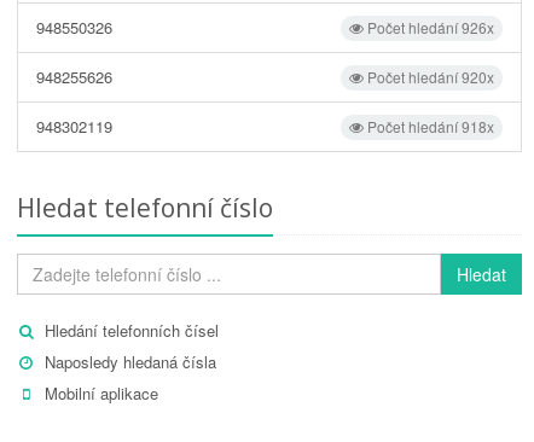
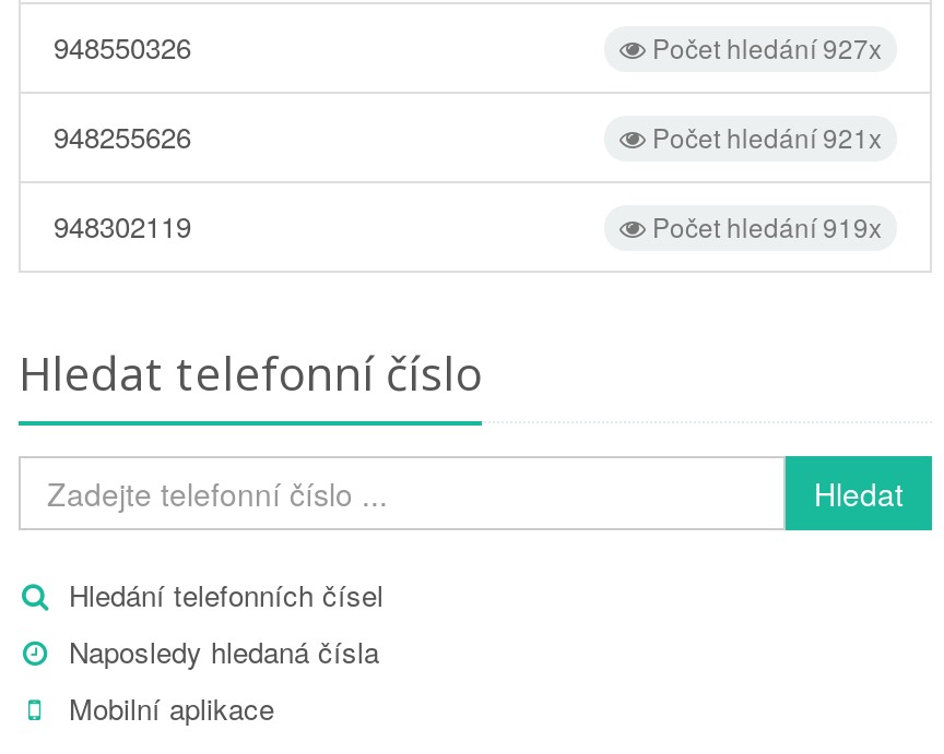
[364,17,494,37] Počet hledání 926x -> [646,28,882,65] Počet hledání 927x
[364,66,494,87] Počet hledání 920x -> [646,117,882,154] Počet hledání 921x
[364,116,494,136] Počet hledání 918x -> [646,207,882,244] Počet hledání 919x

